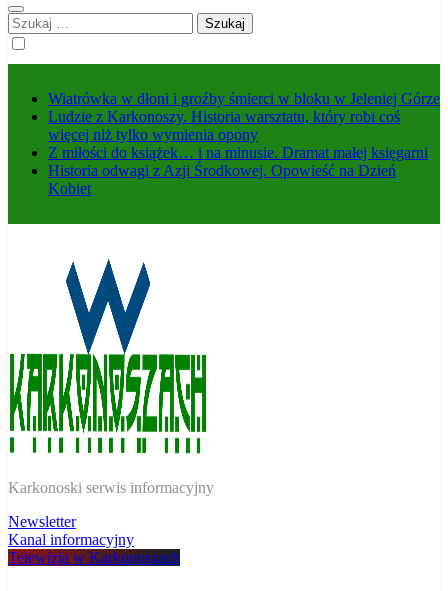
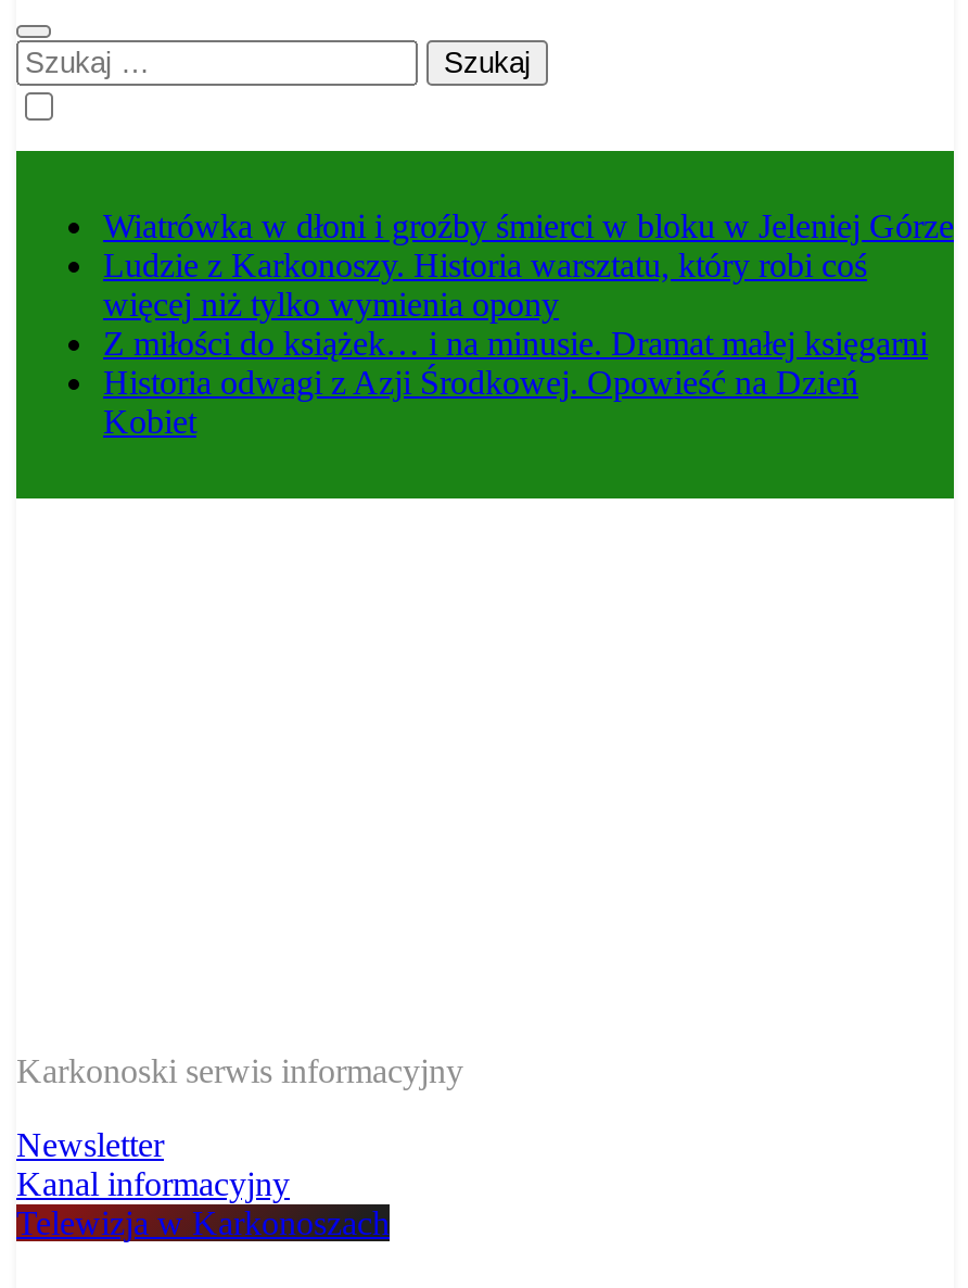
[9,259,207,454] [image] -> none

